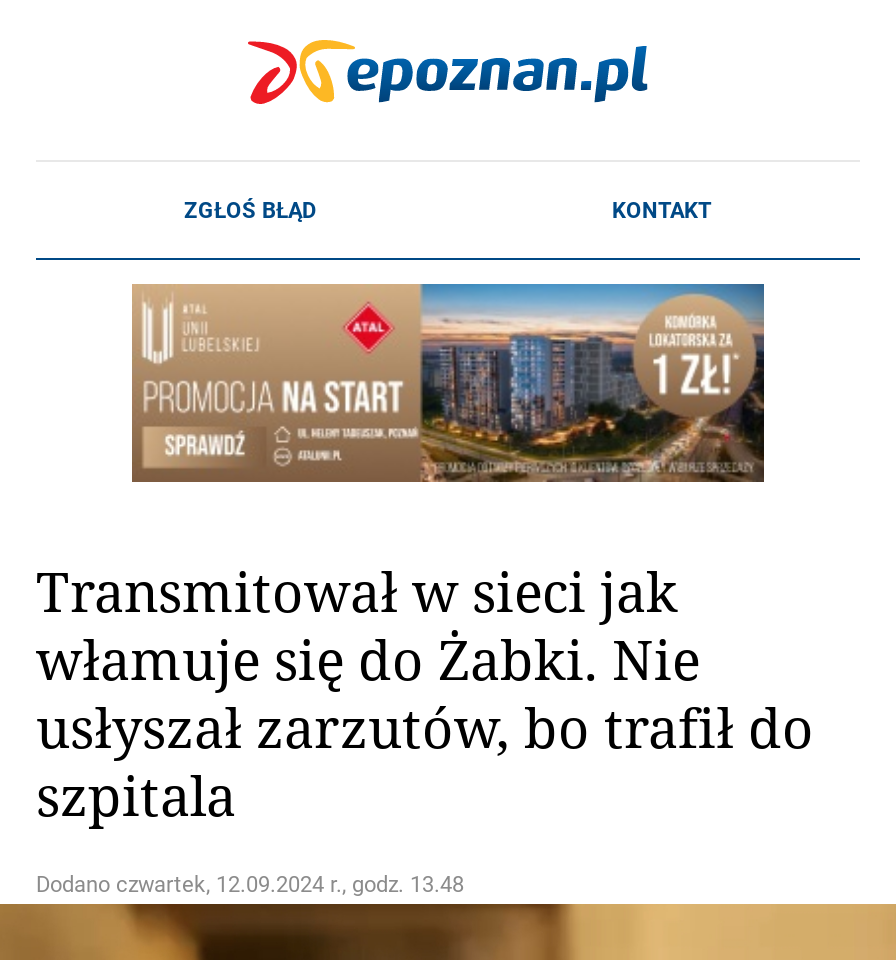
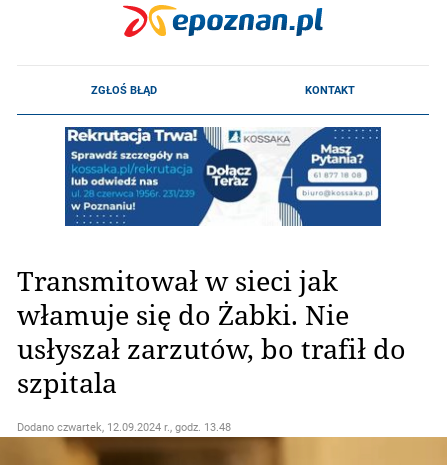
[130,282,766,484] [image] -> [64,126,382,227] [image]

